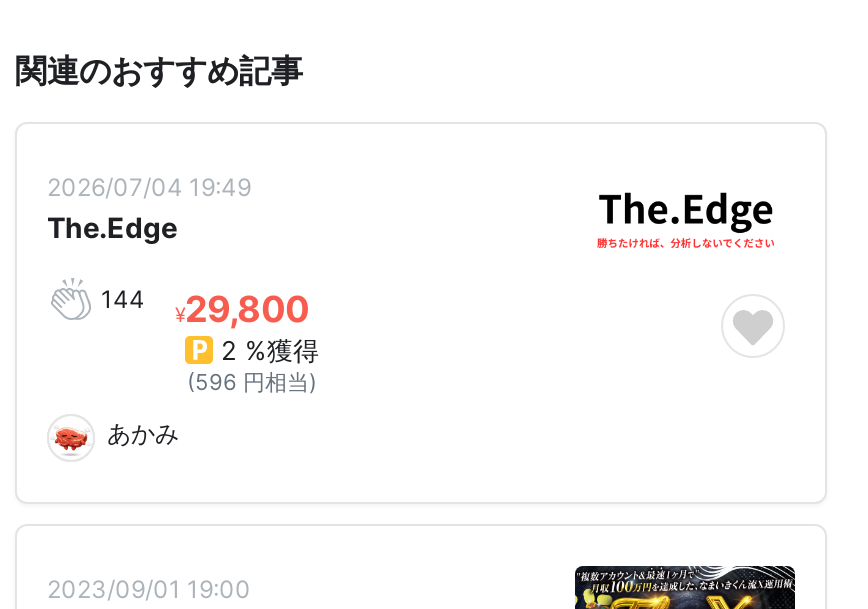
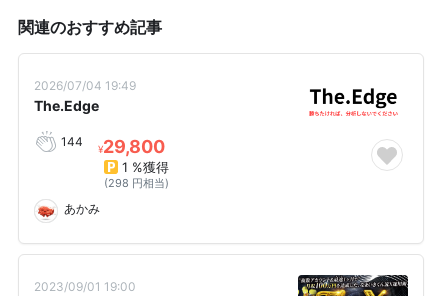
[221,335,319,367] 2 %獲得 -> [122,159,169,175] 1 %獲得
[187,369,317,397] (596 円相当) -> [104,176,169,190] (298 円相当)

